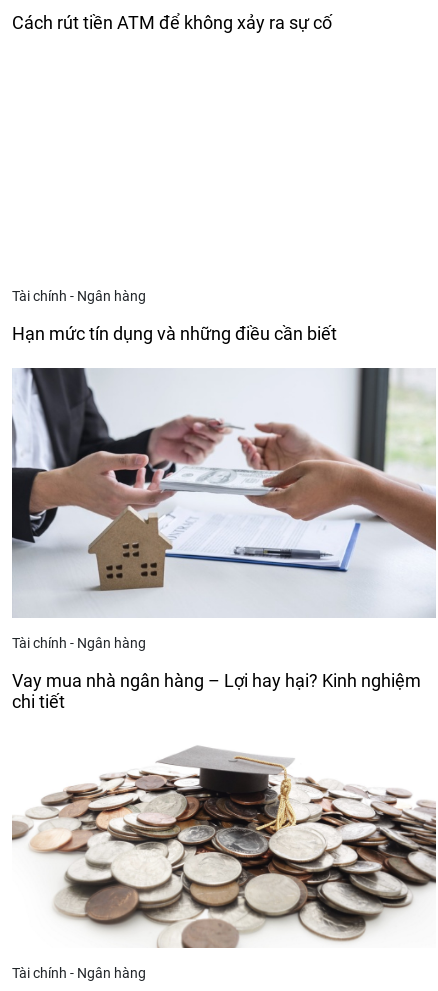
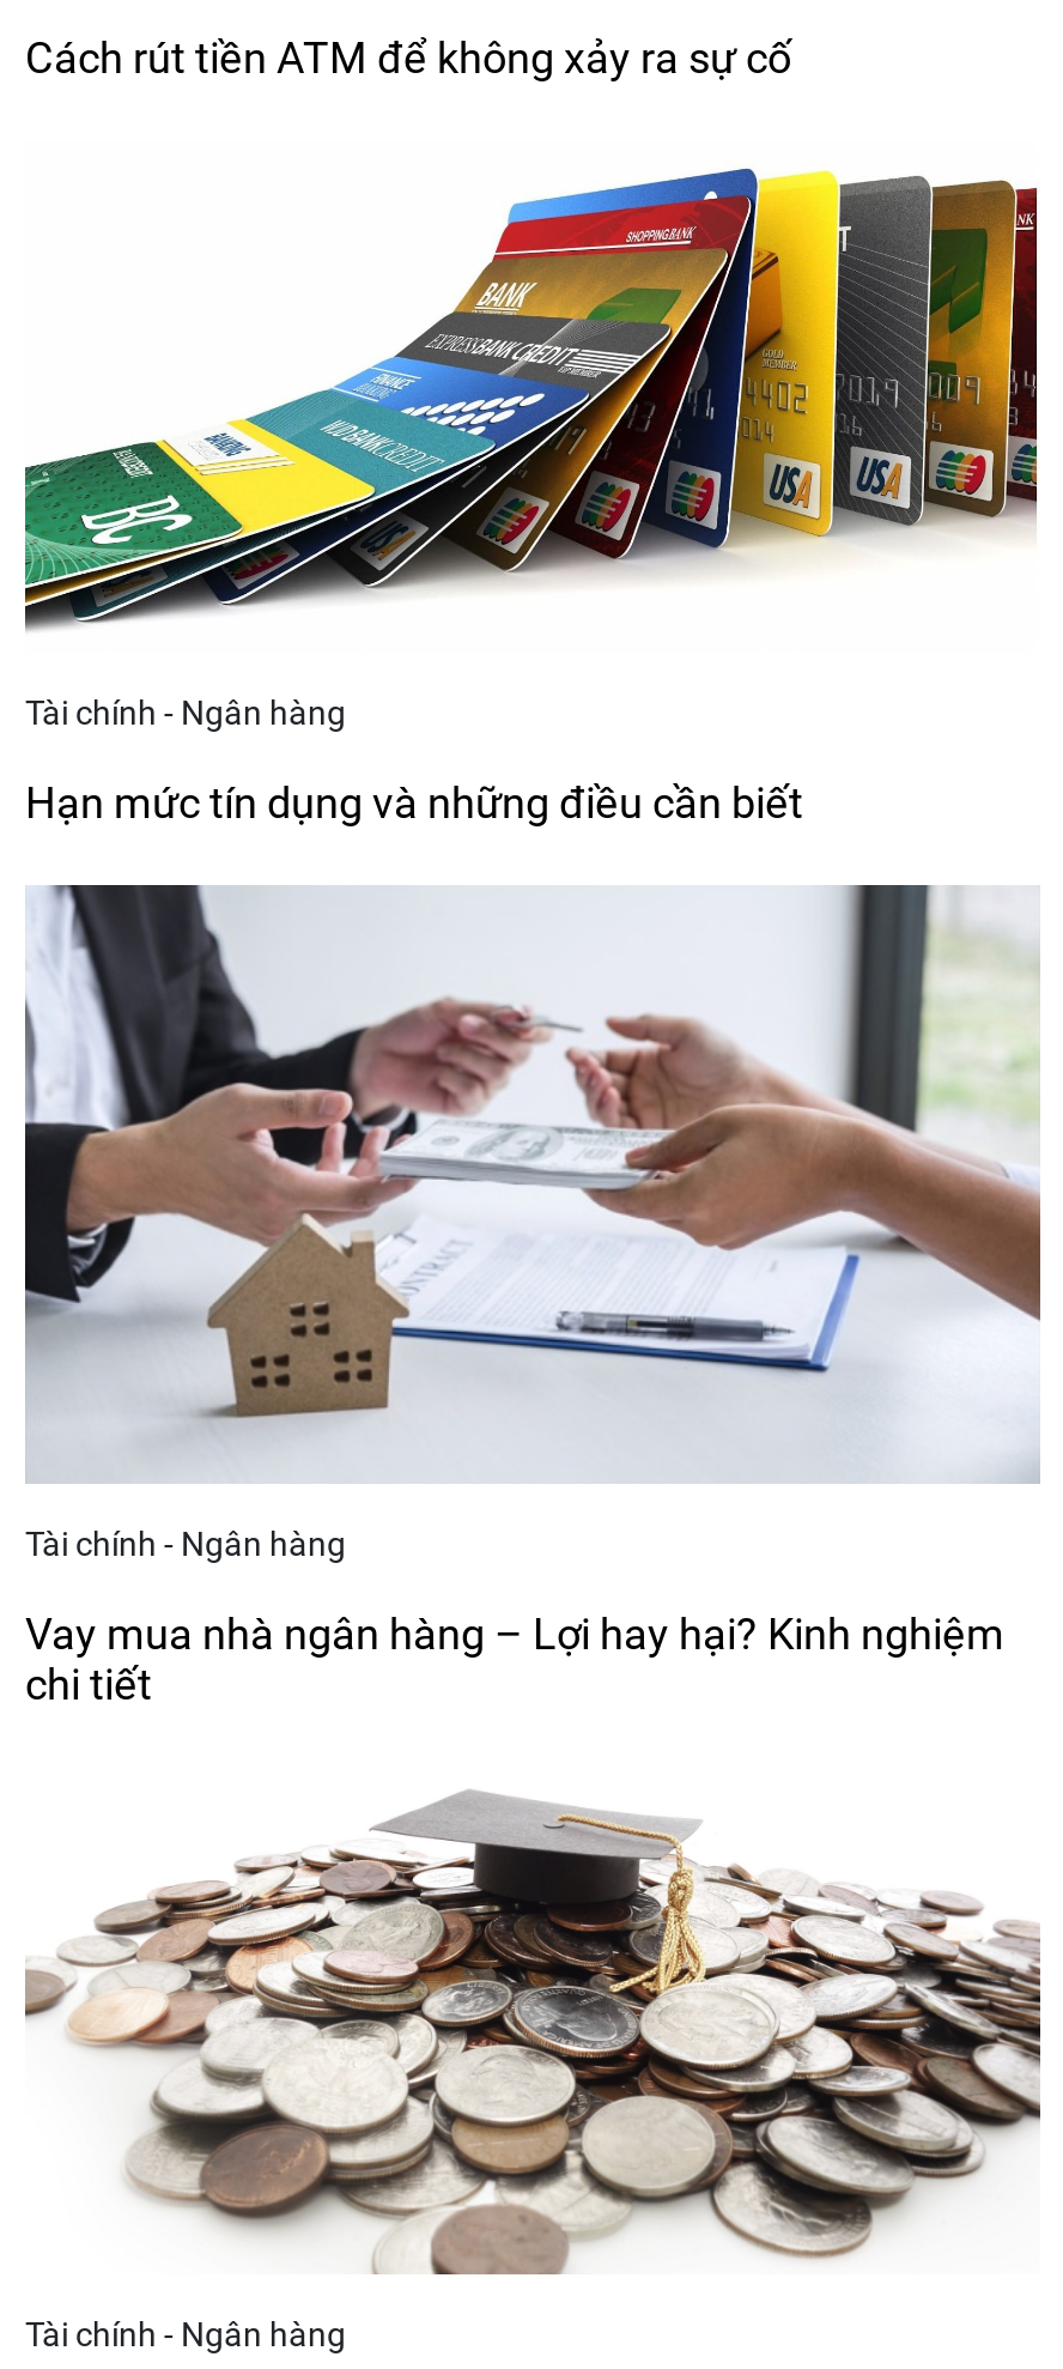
none -> [23,165,1040,632] [image]

